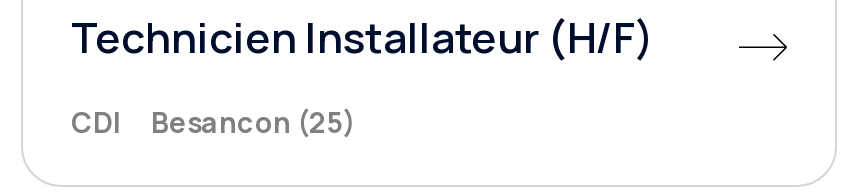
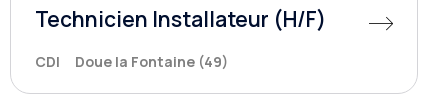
[151,103,355,141] Besancon (25) -> [75,52,228,71] Doue la Fontaine (49)

